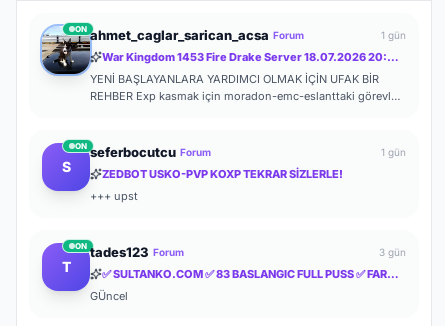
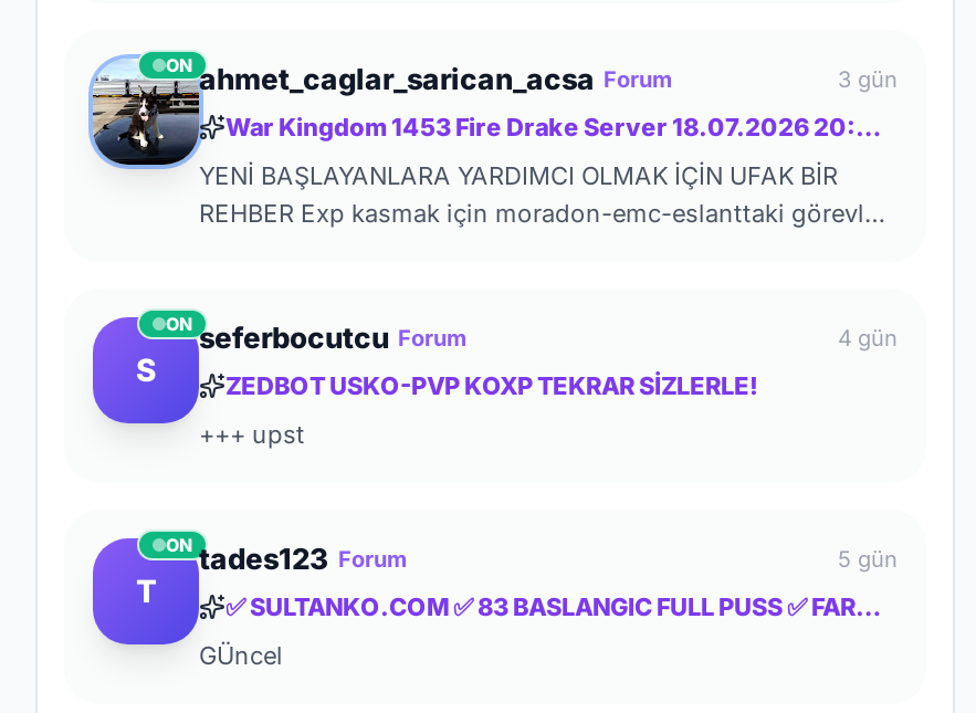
[381,29,406,41] 1 gün -> [838,64,898,91] 3 gün
[381,146,406,158] 1 gün -> [838,323,898,350] 4 gün
[379,246,406,258] 3 gün -> [838,544,898,571] 5 gün

